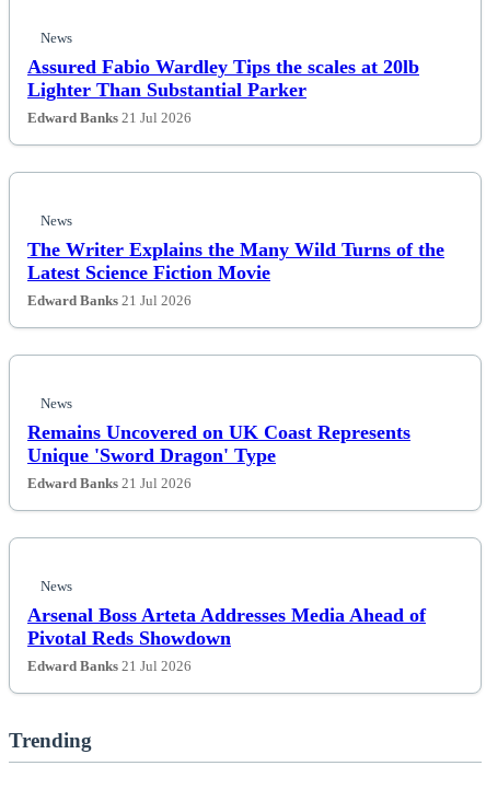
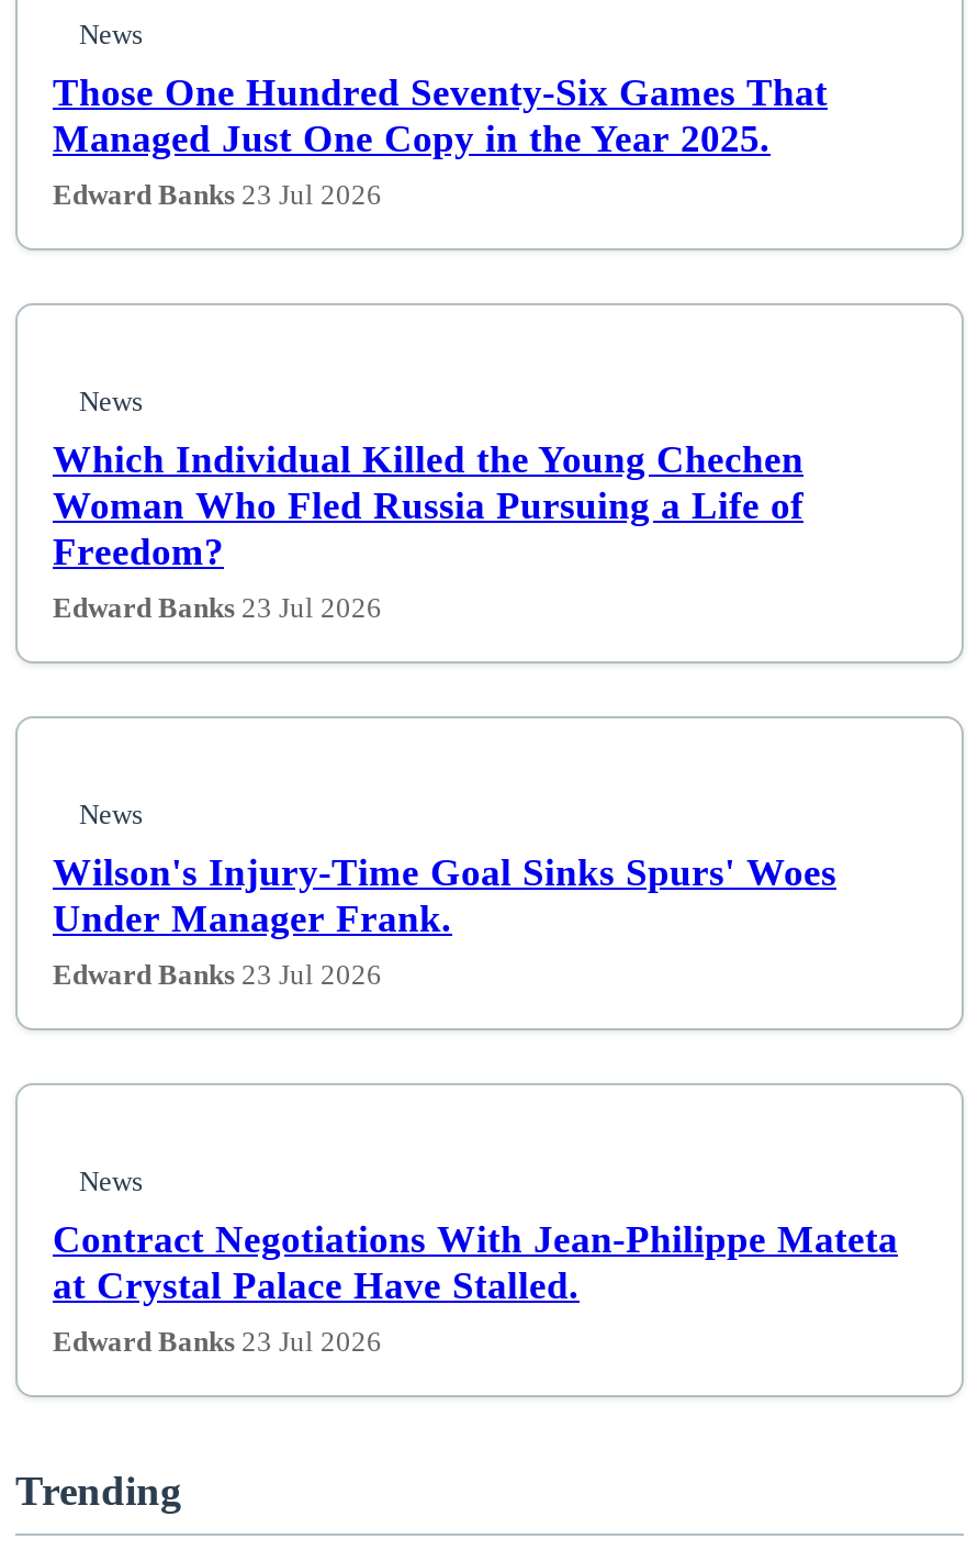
[27,56,419,126] Assured Fabio Wardley Tips the scales at 20lb | Lighter Than Substantial Parker | Edward Banks 21 Jul 2026 -> [53,71,828,211] Those One Hundred Seventy-Six Games That | Managed Just One Copy in the Year 2025. | Edward Banks 23 Jul 2026
[27,239,444,309] The Writer Explains the Many Wild Turns of the | Latest Science Fiction Movie | Edward Banks 21 Jul 2026 -> [53,437,803,624] Which Individual Killed the Young Chechen | Woman Who Fled Russia Pursuing a Life of | Freedom? | Edward Banks 23 Jul 2026
[27,421,410,491] Remains Uncovered on UK Coast Represents | Unique 'Sword Dragon' Type | Edward Banks 21 Jul 2026 -> [53,850,836,991] Wilson's Injury-Time Goal Sinks Spurs' Woes | Under Manager Frank. | Edward Banks 23 Jul 2026
[27,604,426,674] Arsenal Boss Arteta Addresses Media Ahead of | Pivotal Reds Showdown | Edward Banks 21 Jul 2026 -> [53,1217,898,1358] Contract Negotiations With Jean-Philippe Mateta | at Crystal Palace Have Stalled. | Edward Banks 23 Jul 2026

